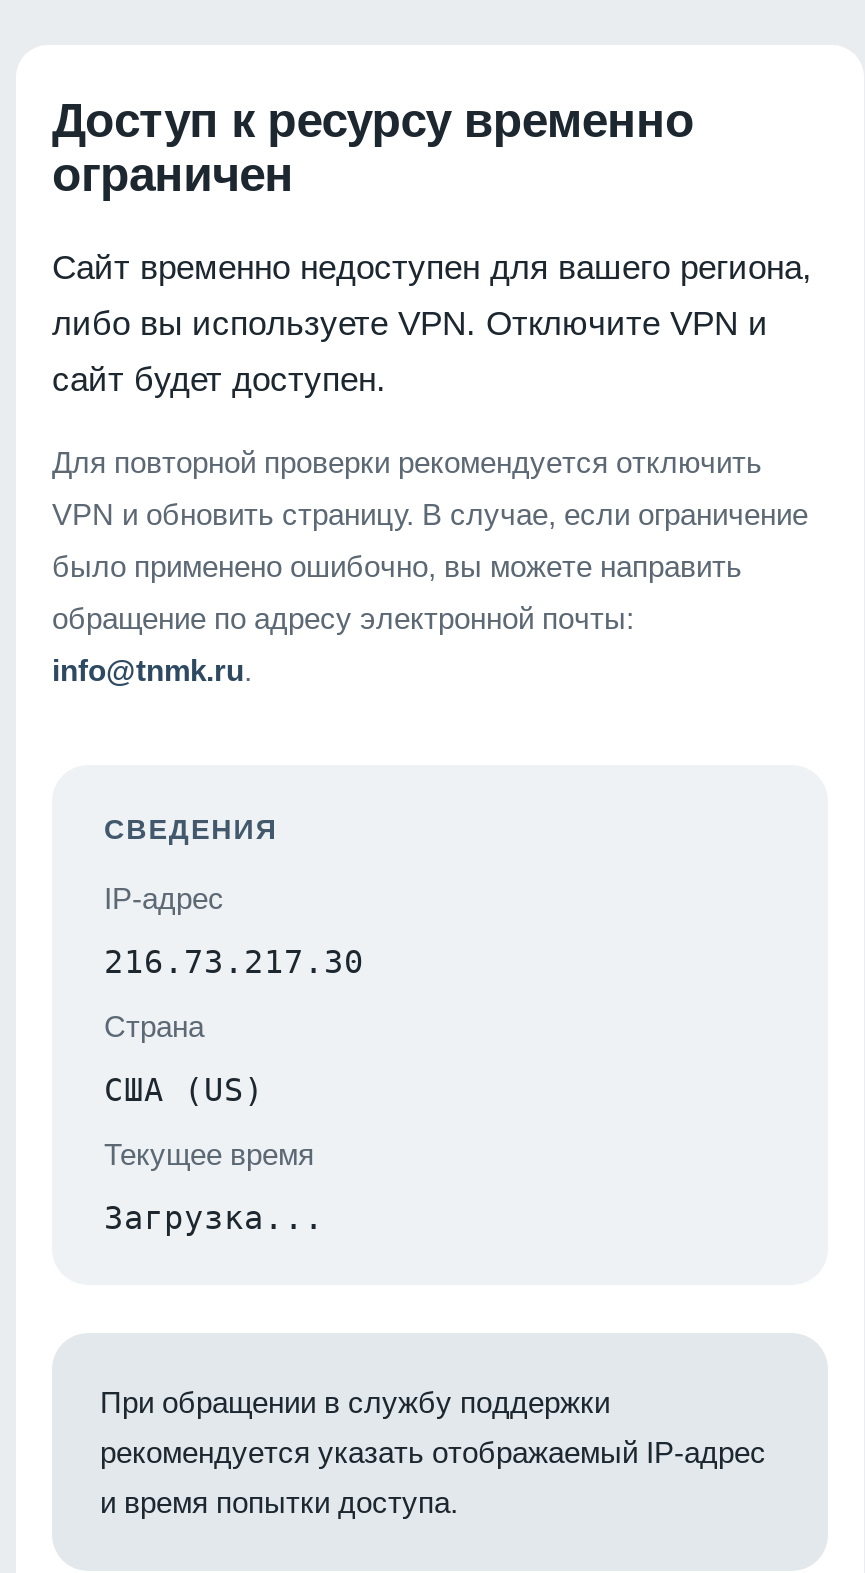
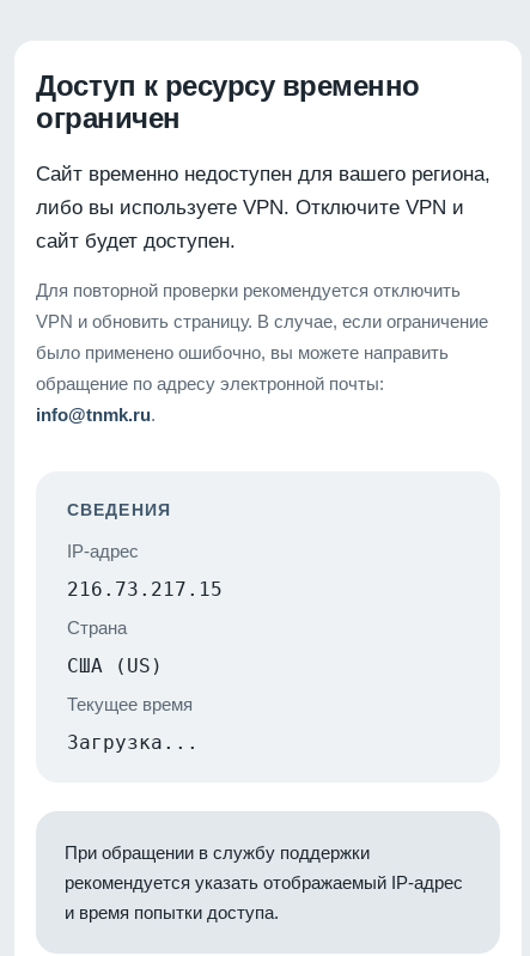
[104,942,364,980] 216.73.217.30 -> [67,577,223,600] 216.73.217.15

